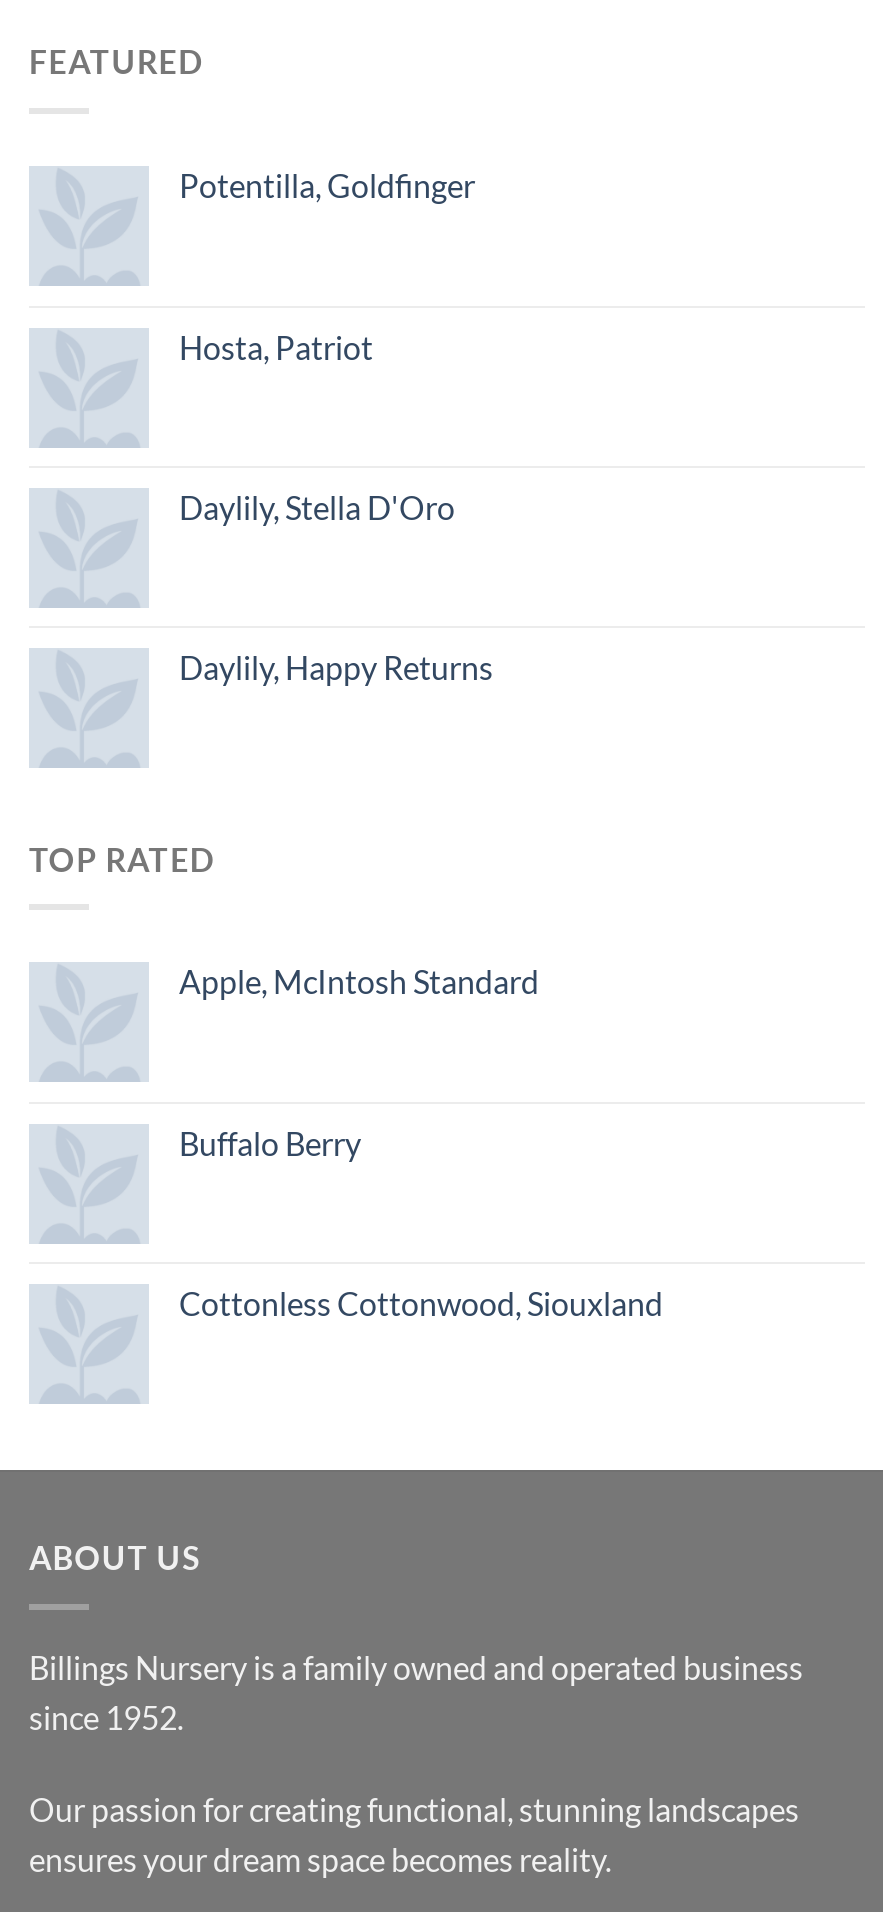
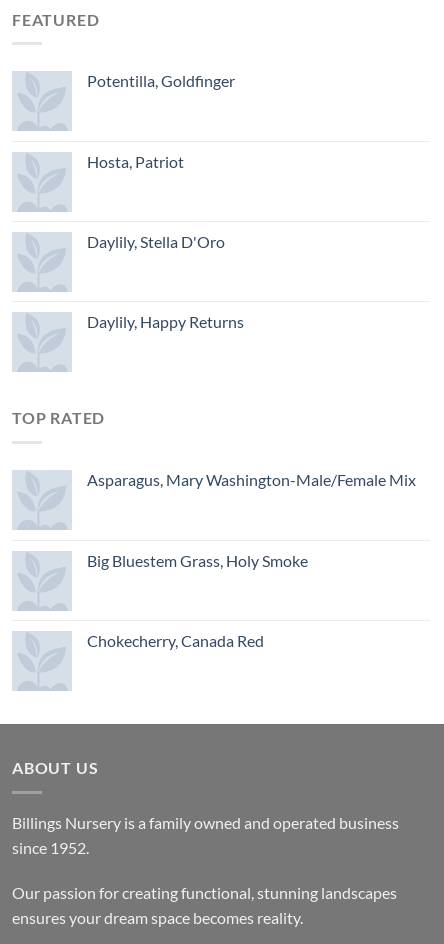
[179,963,539,1001] Apple, McIntosh Standard -> [87,470,416,489] Asparagus, Mary Washington-Male/Female Mix
[179,1125,361,1163] Buffalo Berry -> [87,551,308,570] Big Bluestem Grass, Holy Smoke
[179,1285,663,1323] Cottonless Cottonwood, Siouxland -> [87,631,264,650] Chokecherry, Canada Red

